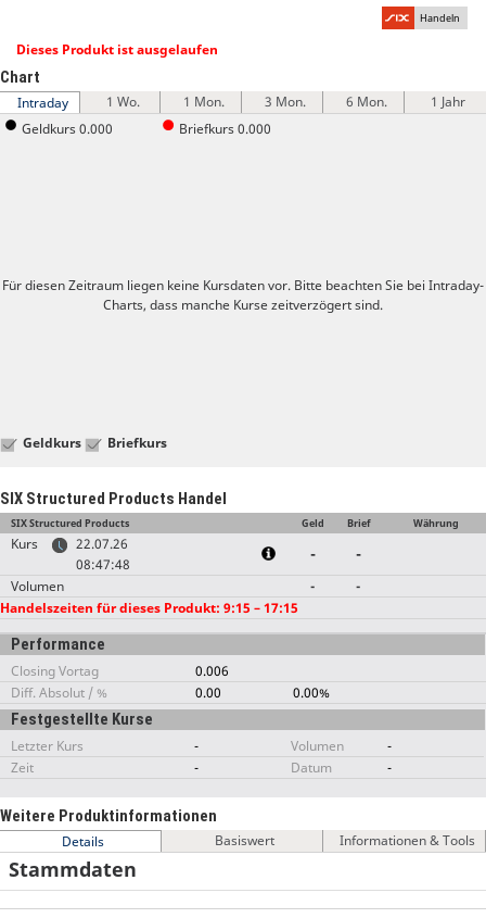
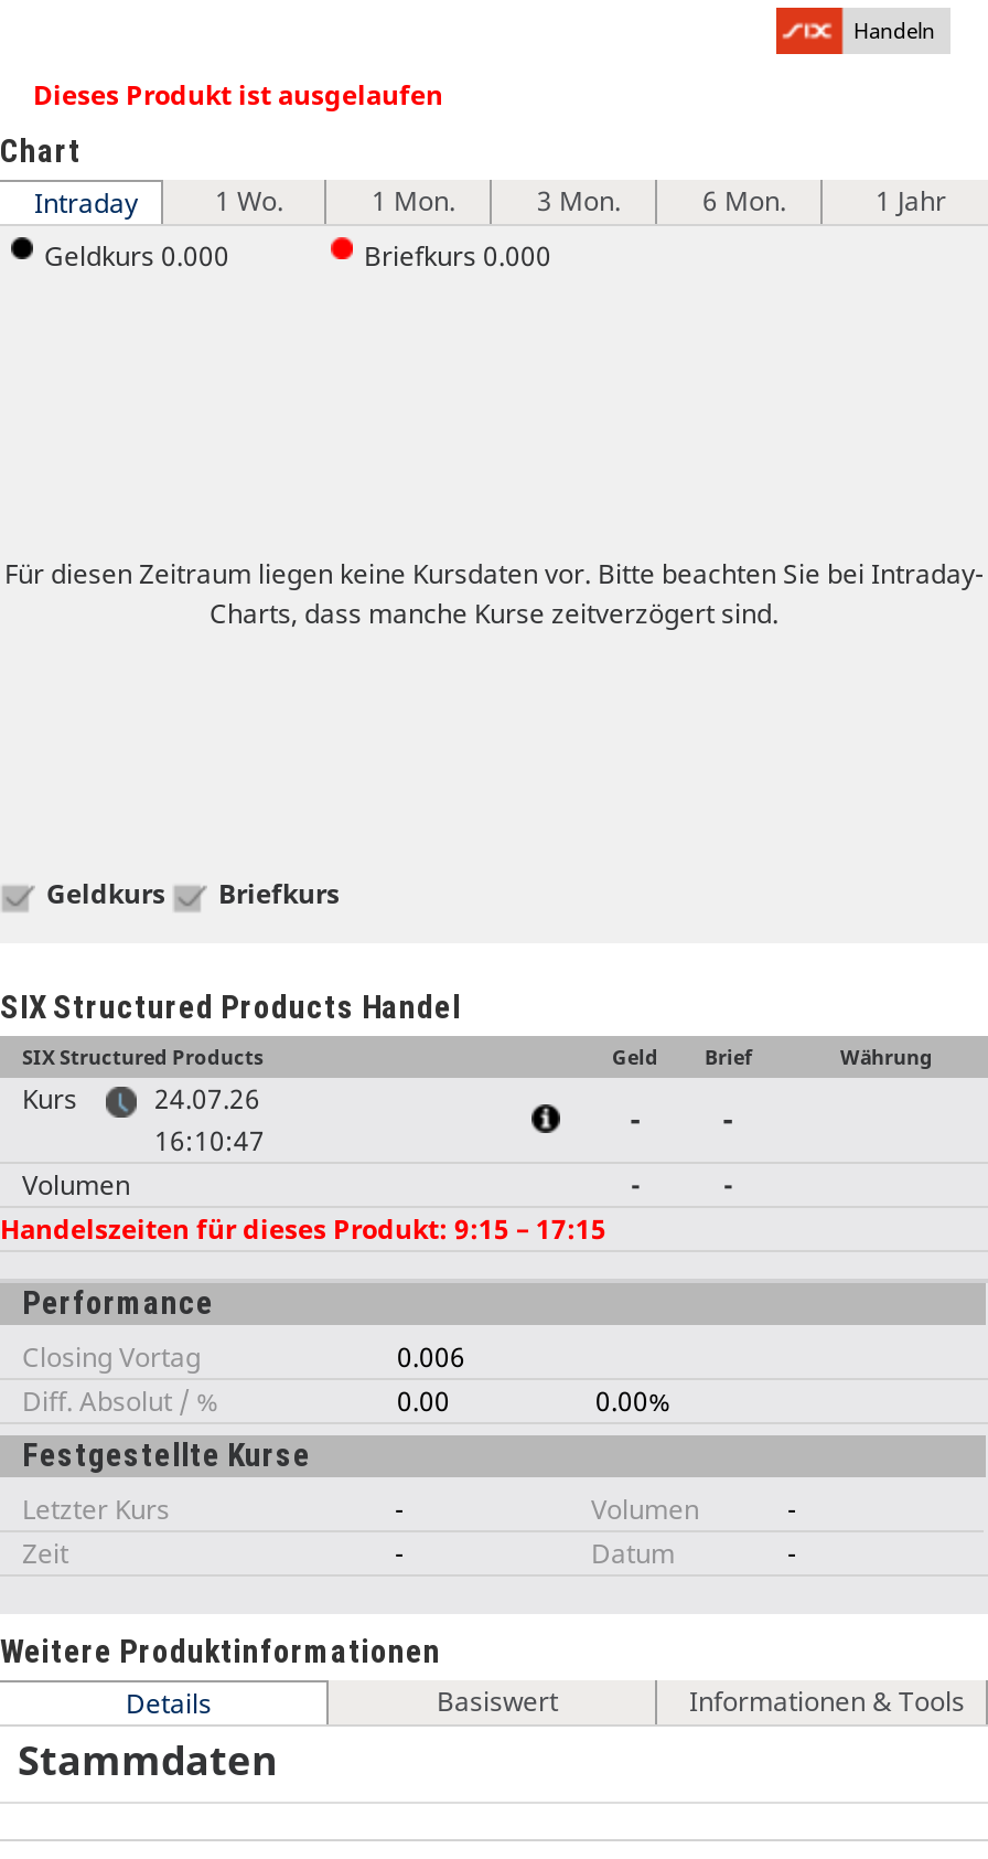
[11,535,128,553] Kurs 22.07.26 -> [22,1080,260,1118] Kurs 24.07.26
[76,555,130,574] 08:47:48 -> [154,1122,265,1160] 16:10:47

